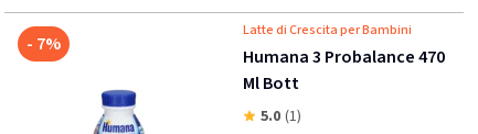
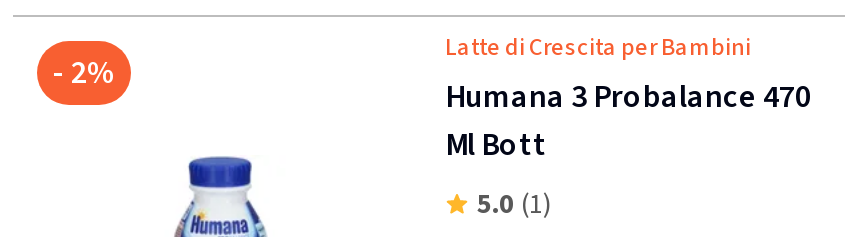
[26,32,61,56] - 7% -> [53,51,115,95] - 2%

